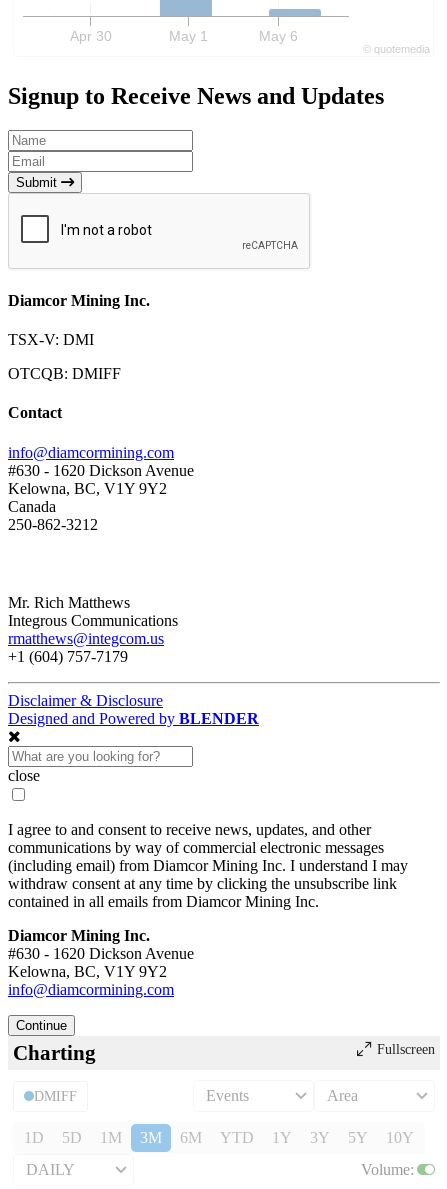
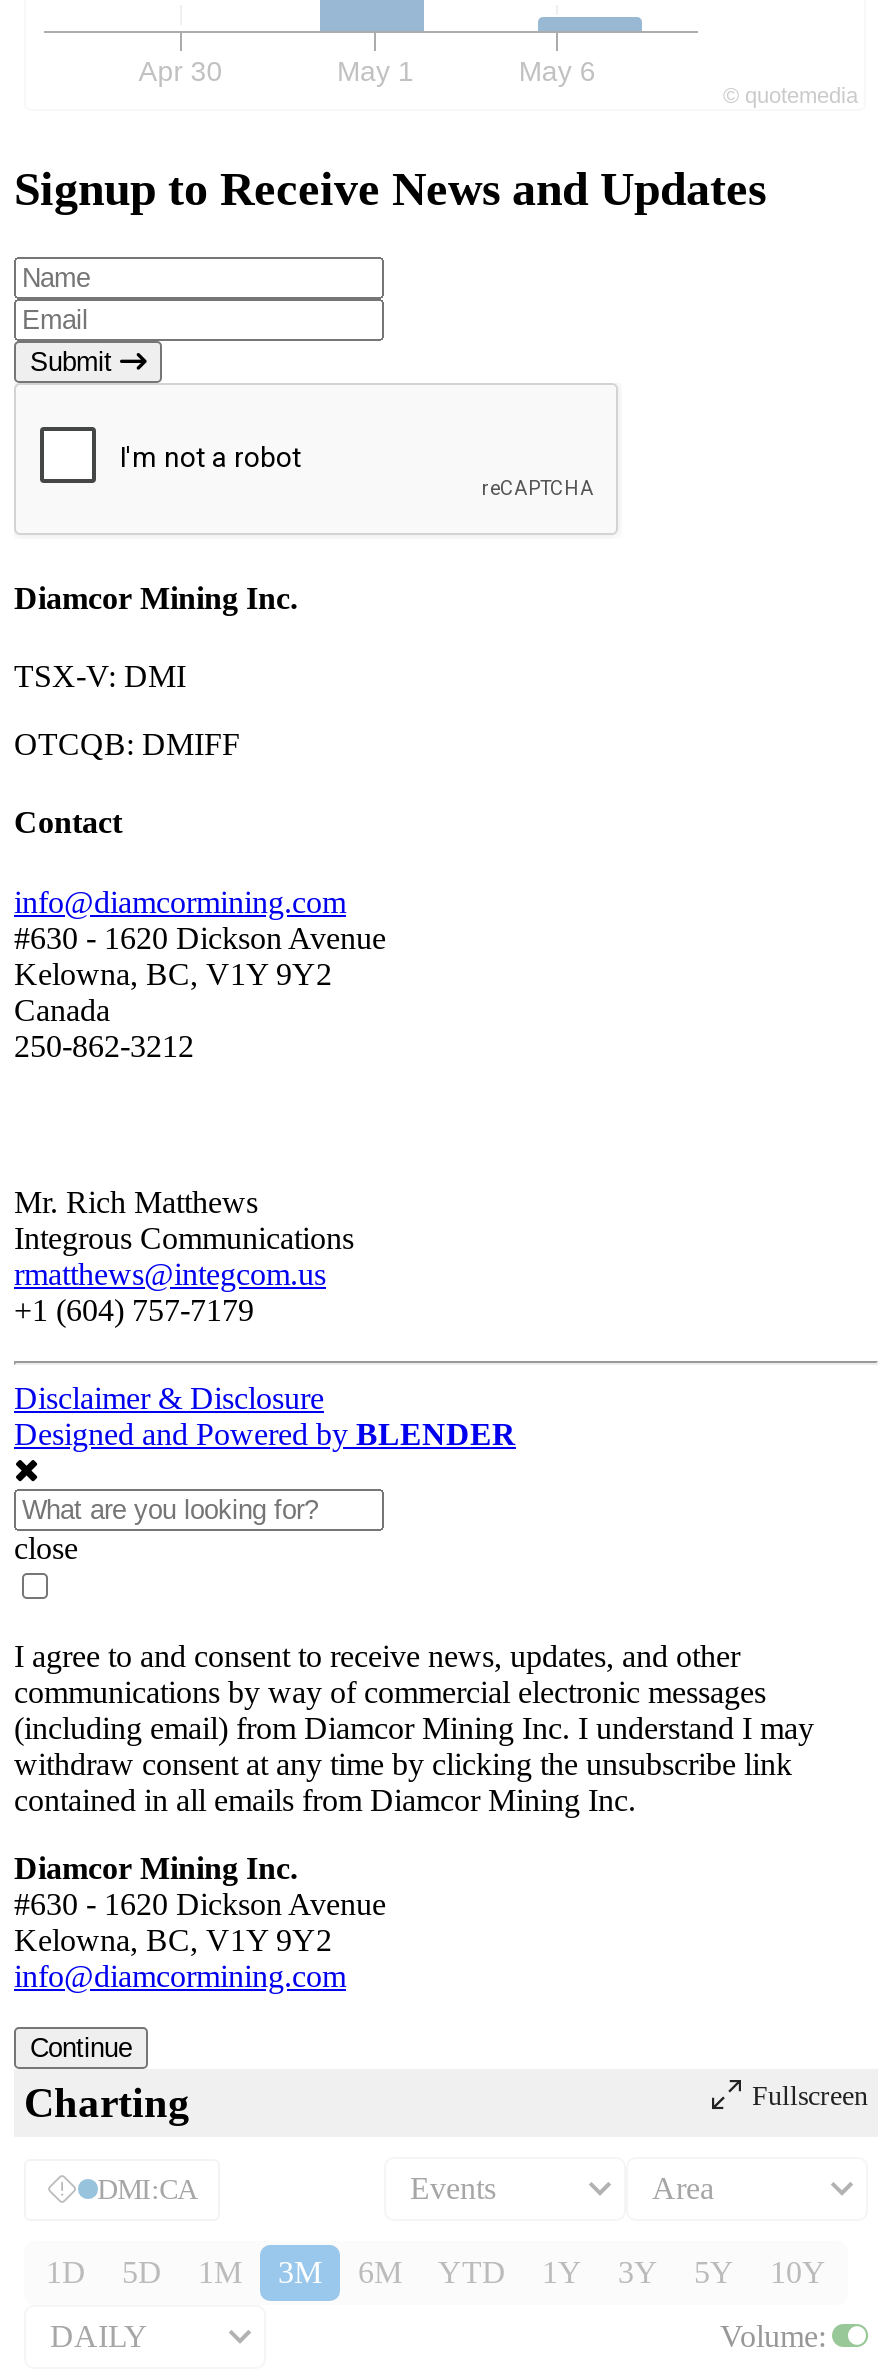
[34,1088,77,1104] DMIFF -> [97,2172,197,2204] DMI:CA

